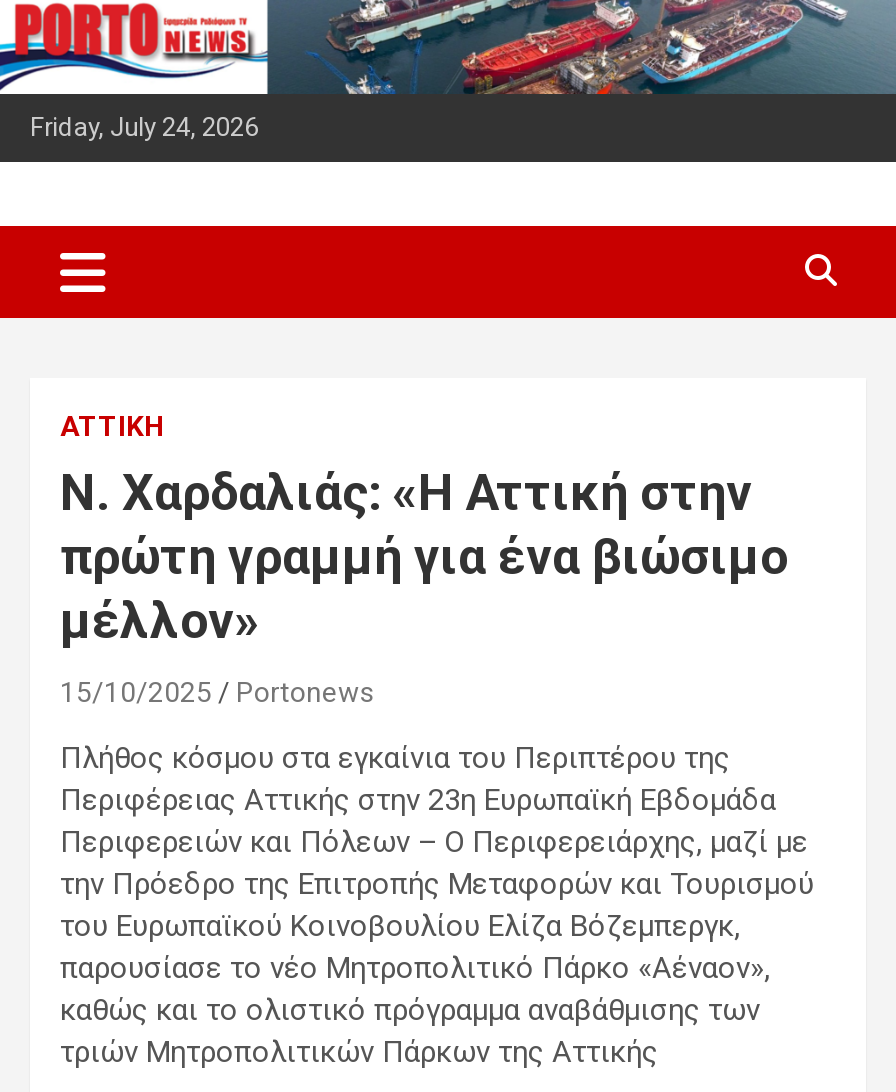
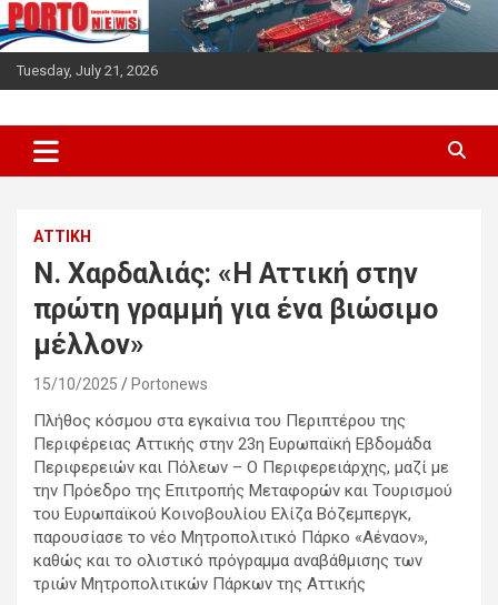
[30,112,258,142] Friday, July 24, 2026 -> [17,62,158,78] Tuesday, July 21, 2026

